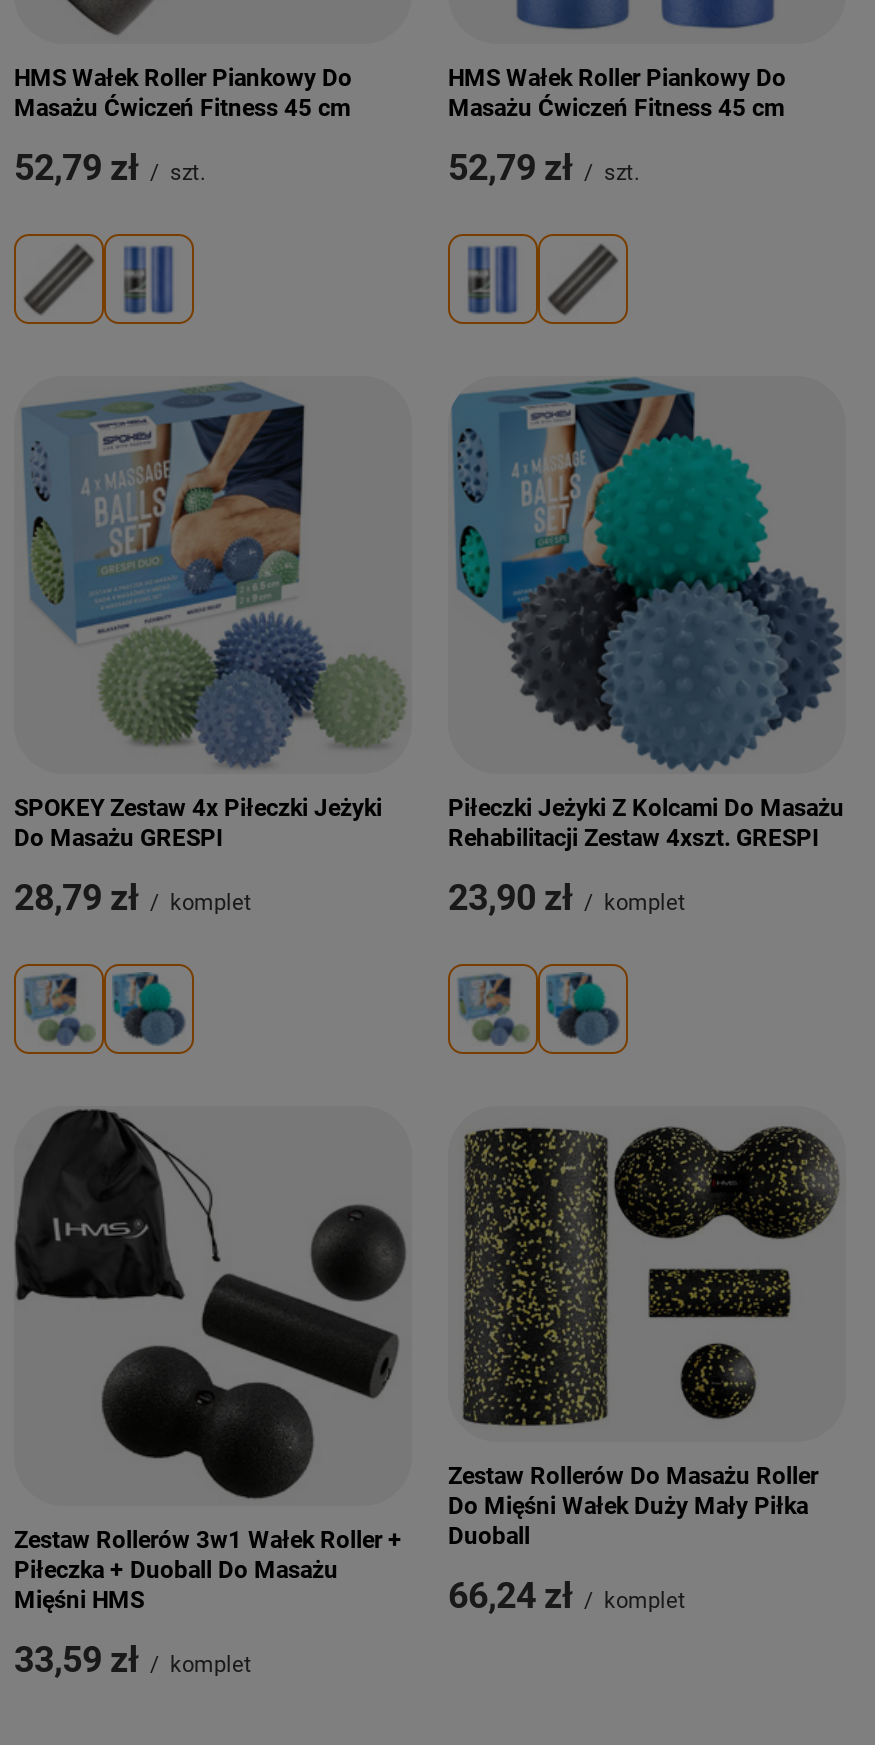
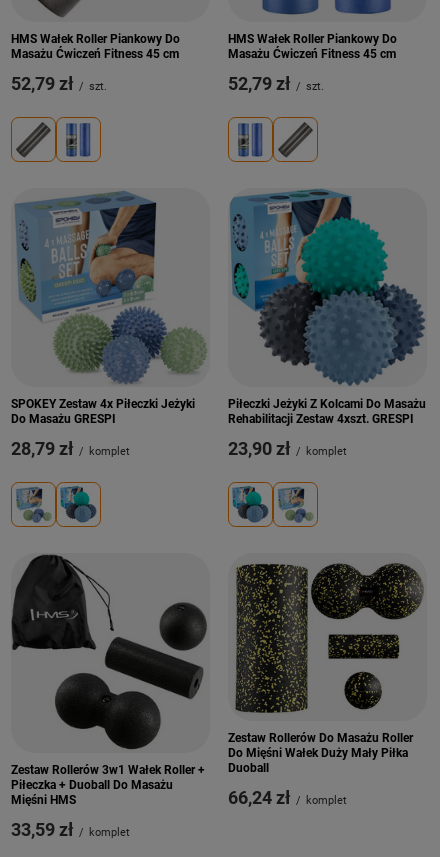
[460,976,528,1042] [image] -> [233,487,269,521] [image]
[548,974,620,1044] [image] -> [279,488,313,521] [image]

